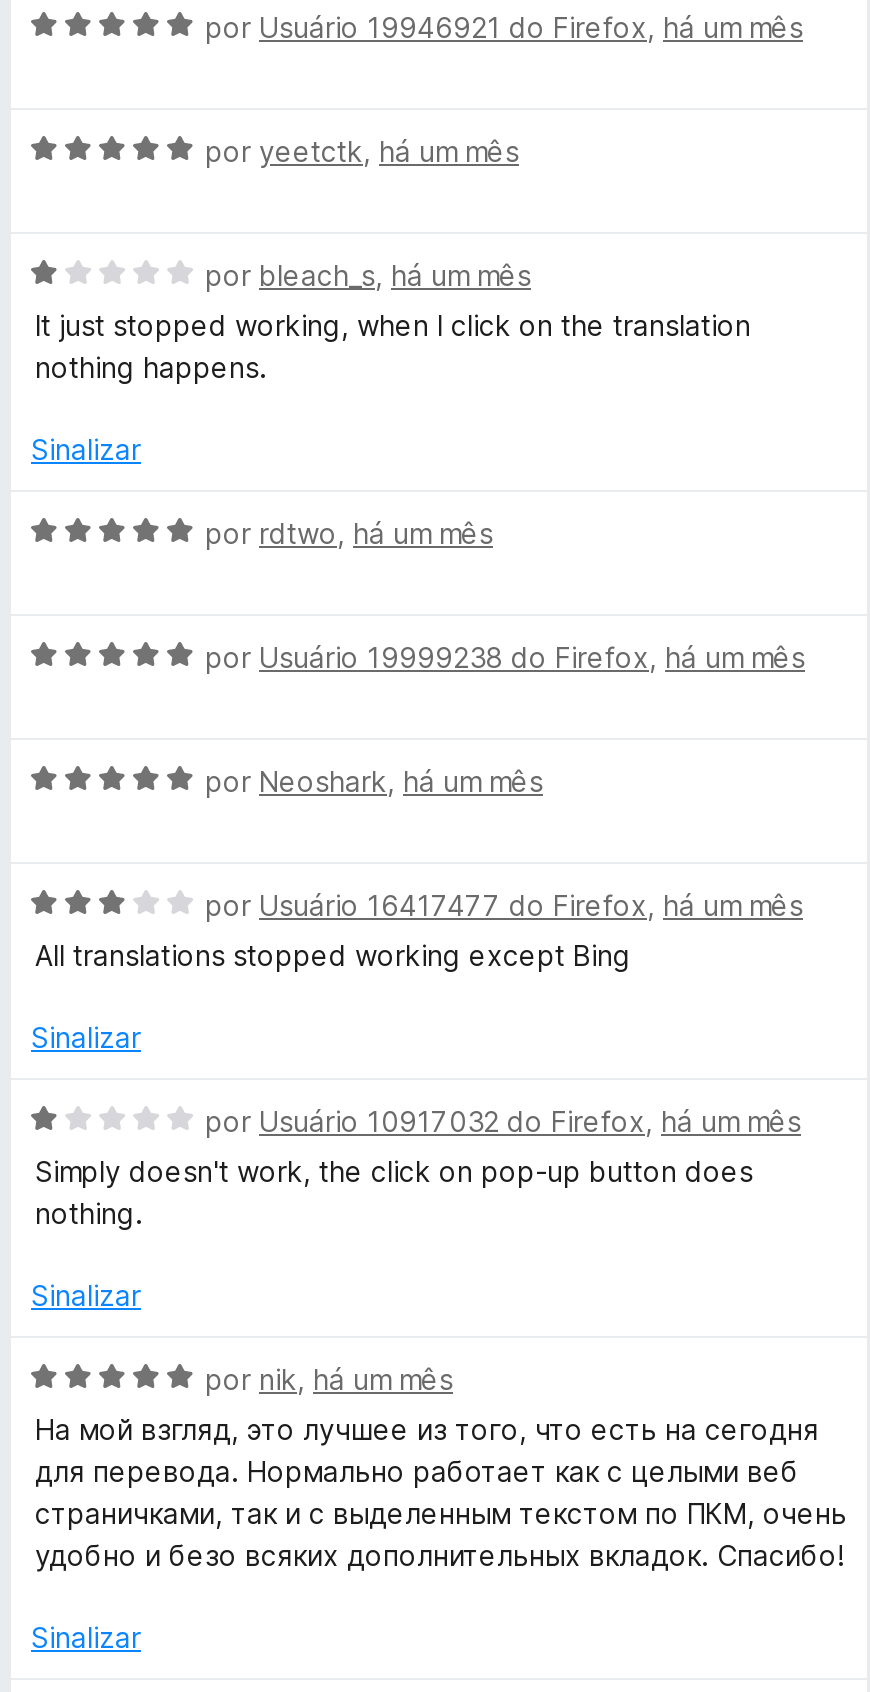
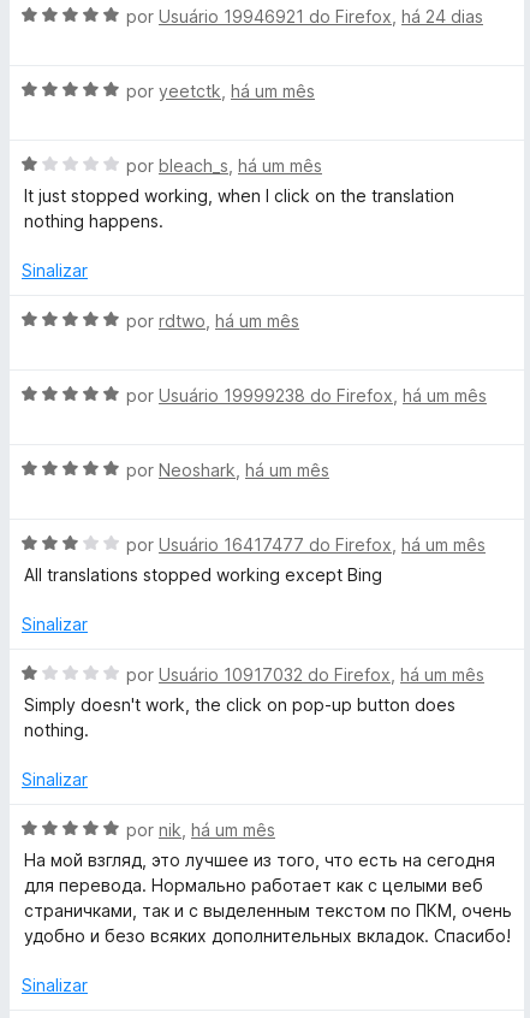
[205,10,803,44] por Usuário 19946921 do Firefox, há um mês -> [126,6,483,26] por Usuário 19946921 do Firefox, há 24 dias

